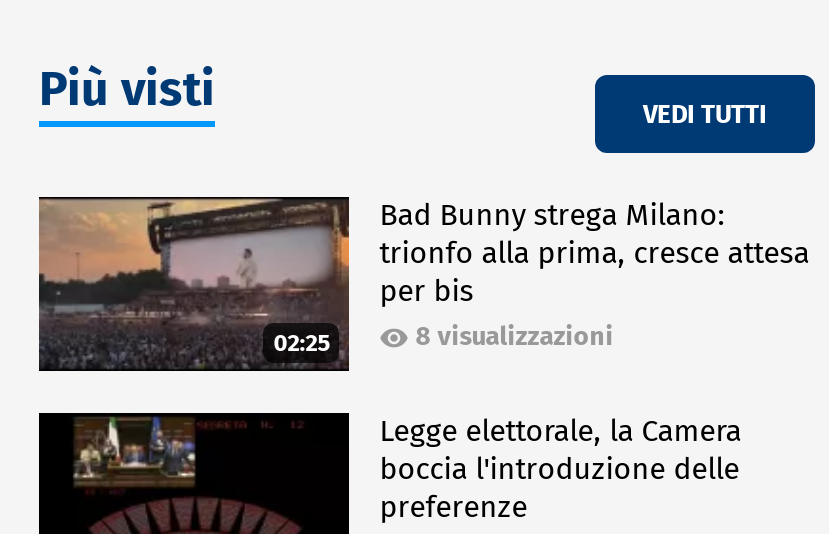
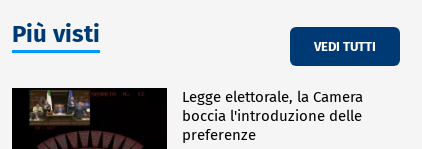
[37,197,351,375] [image] | 02:25 -> none
[379,198,809,352] Bad Bunny strega Milano: | trionfo alla prima, cresce attesa | per bis | 8 visualizzazioni -> none

